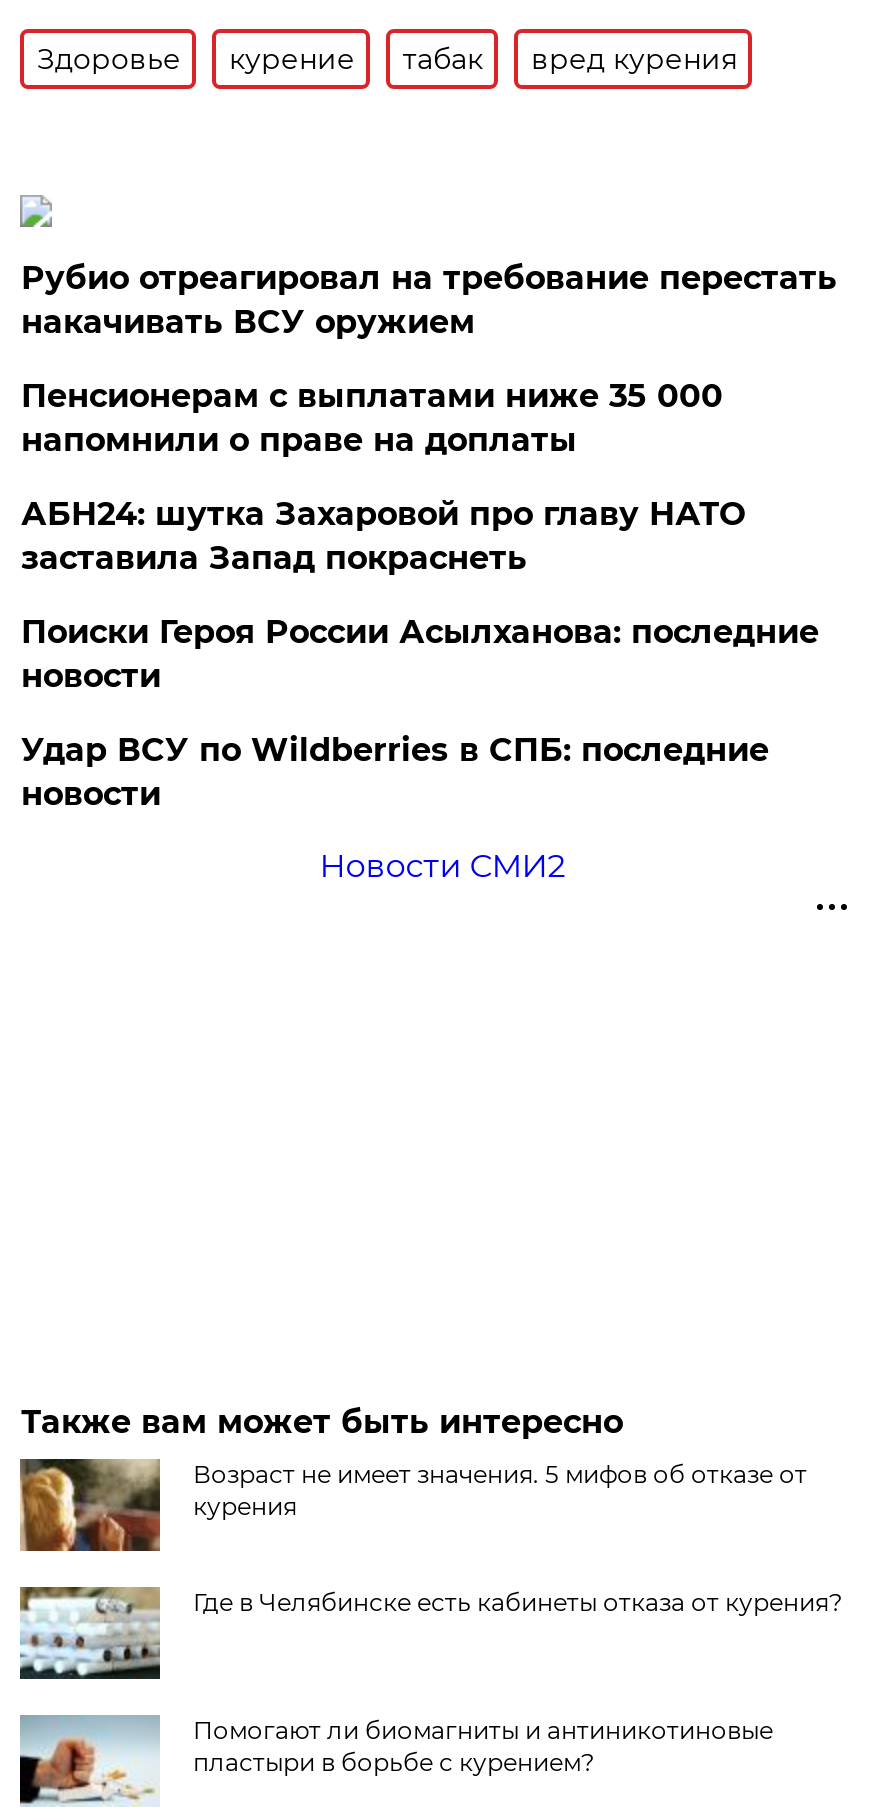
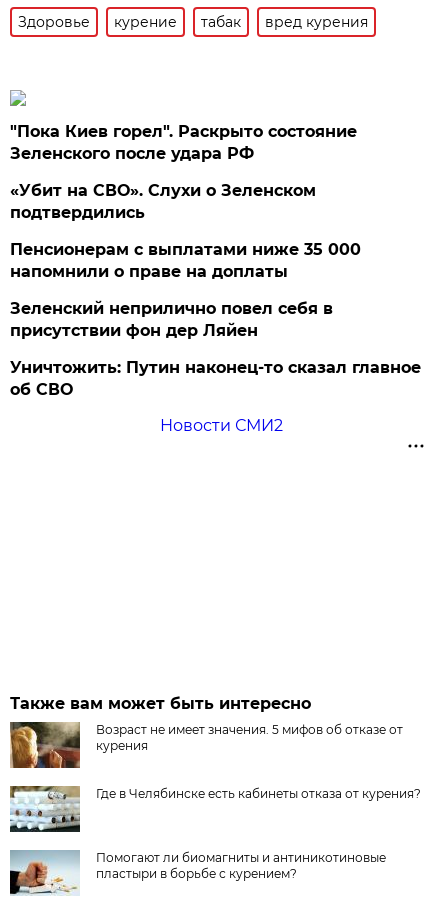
[21,259,837,341] Рубио отреагировал на требование перестать | накачивать ВСУ оружием -> [10,122,357,222] "Пока Киев горел". Раскрыто состояние | Зеленского после удара РФ | «Убит на СВО». Слухи о Зеленском | подтвердились
moved [21,377,723,459] -> [10,240,361,281]: Пенсионерам с выплатами ниже 35 000 | напомнили о праве на доплаты
[21,495,819,813] АБН24: шутка Захаровой про главу НАТО | заставила Запад покраснеть | Поиски Героя России Асылханова: последние | новости | Удар ВСУ по Wildberries в СПБ: последние | новости -> [10,299,421,399] Зеленский неприлично повел cебя в | присутствии фон дер Ляйен | Уничтожить: Путин наконец-то сказал главное | об СВО

